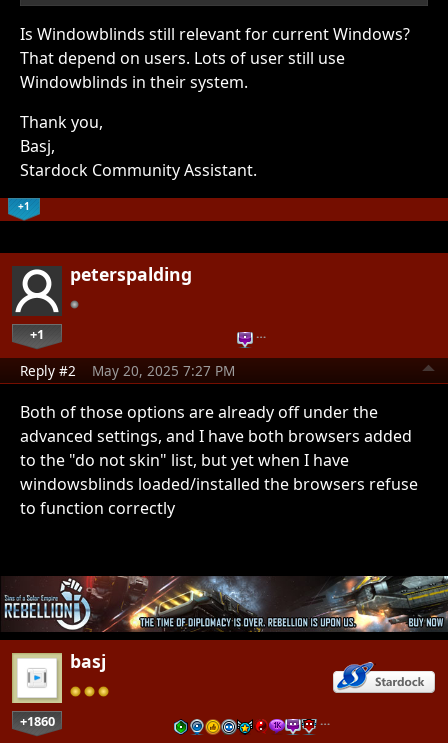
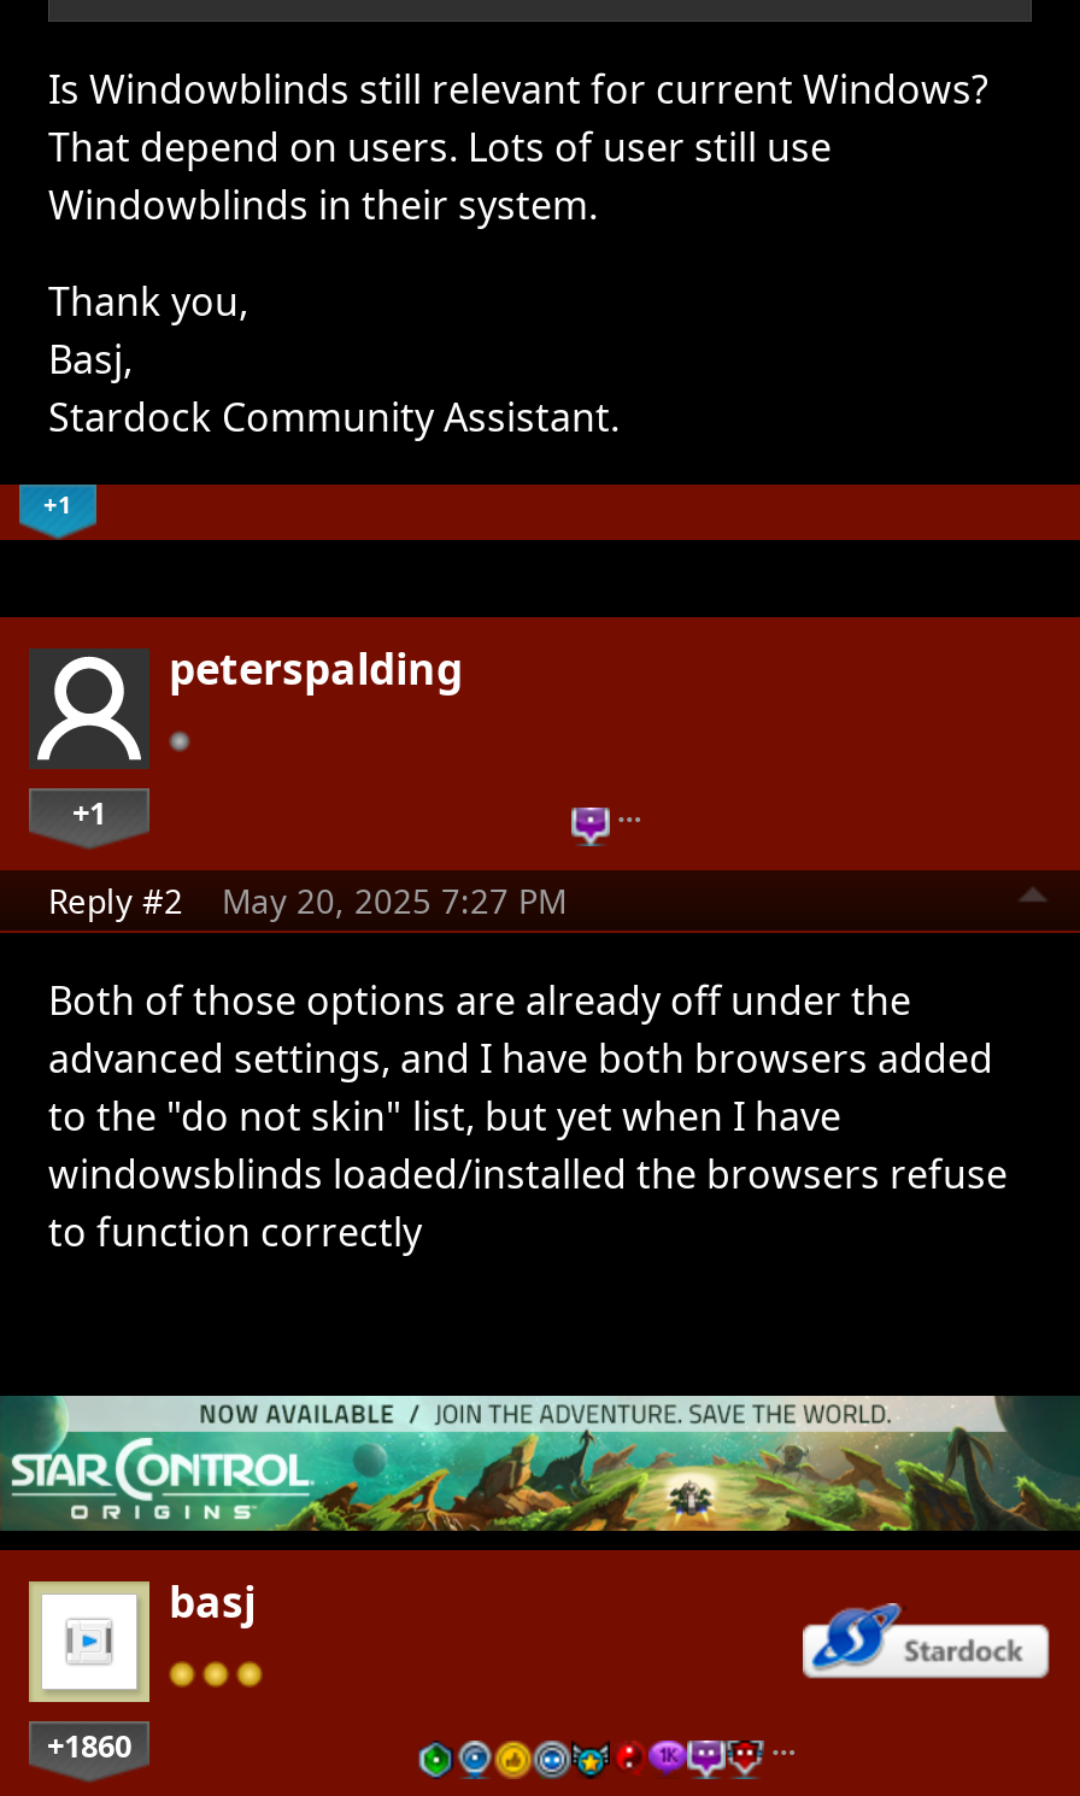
[3,575,445,633] [image] -> [7,1393,1073,1533] [image]

